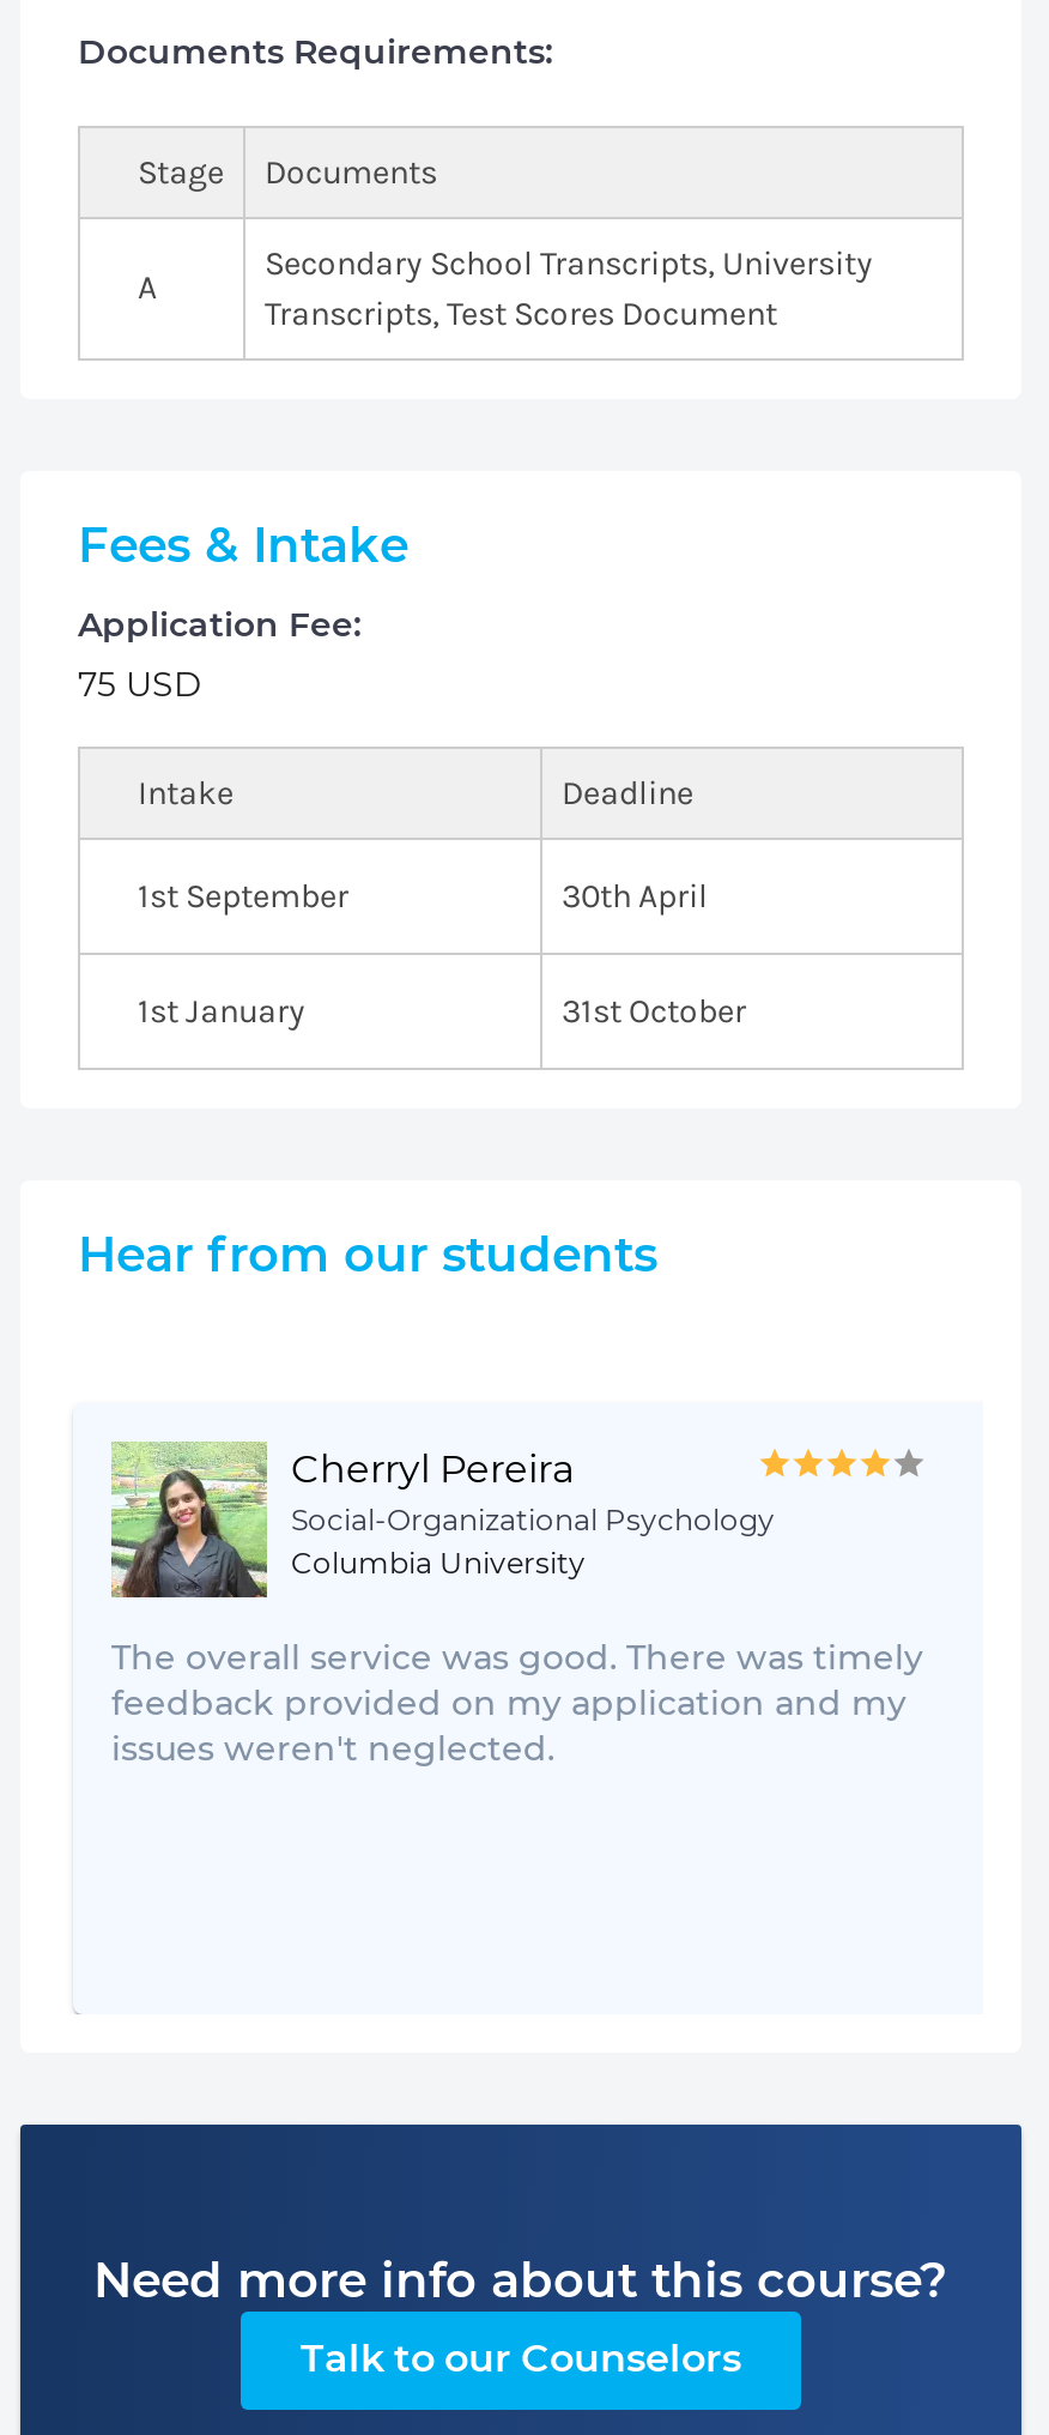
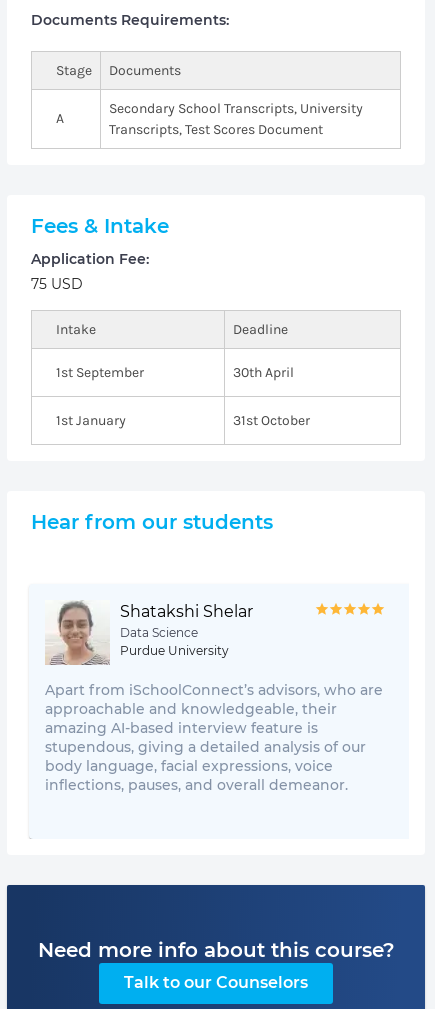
[109,1442,775,1597] [image] | Cherryl Pereira | Social-Organizational Psychology | Columbia University -> [45,601,253,665] [image] | Shatakshi Shelar | Data Science | Purdue University
[111,1636,923,1770] The overall service was good. There was timely | feedback provided on my application and my | issues weren't neglected. -> [45,681,383,794] Apart from iSchoolConnect’s advisors, who are | approachable and knowledgeable, their | amazing AI-based interview feature is | stupendous, giving a detailed analysis of our | body language, facial expressions, voice | inflections, pauses, and overall demeanor.

